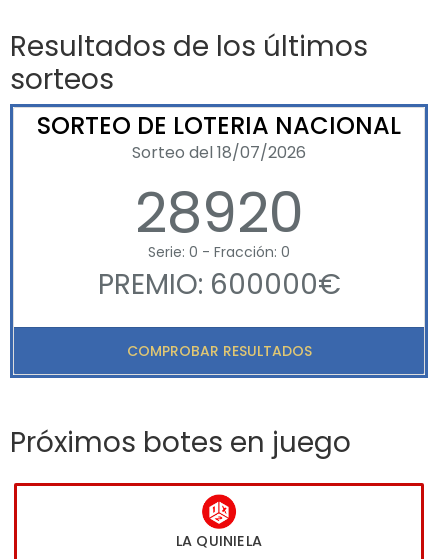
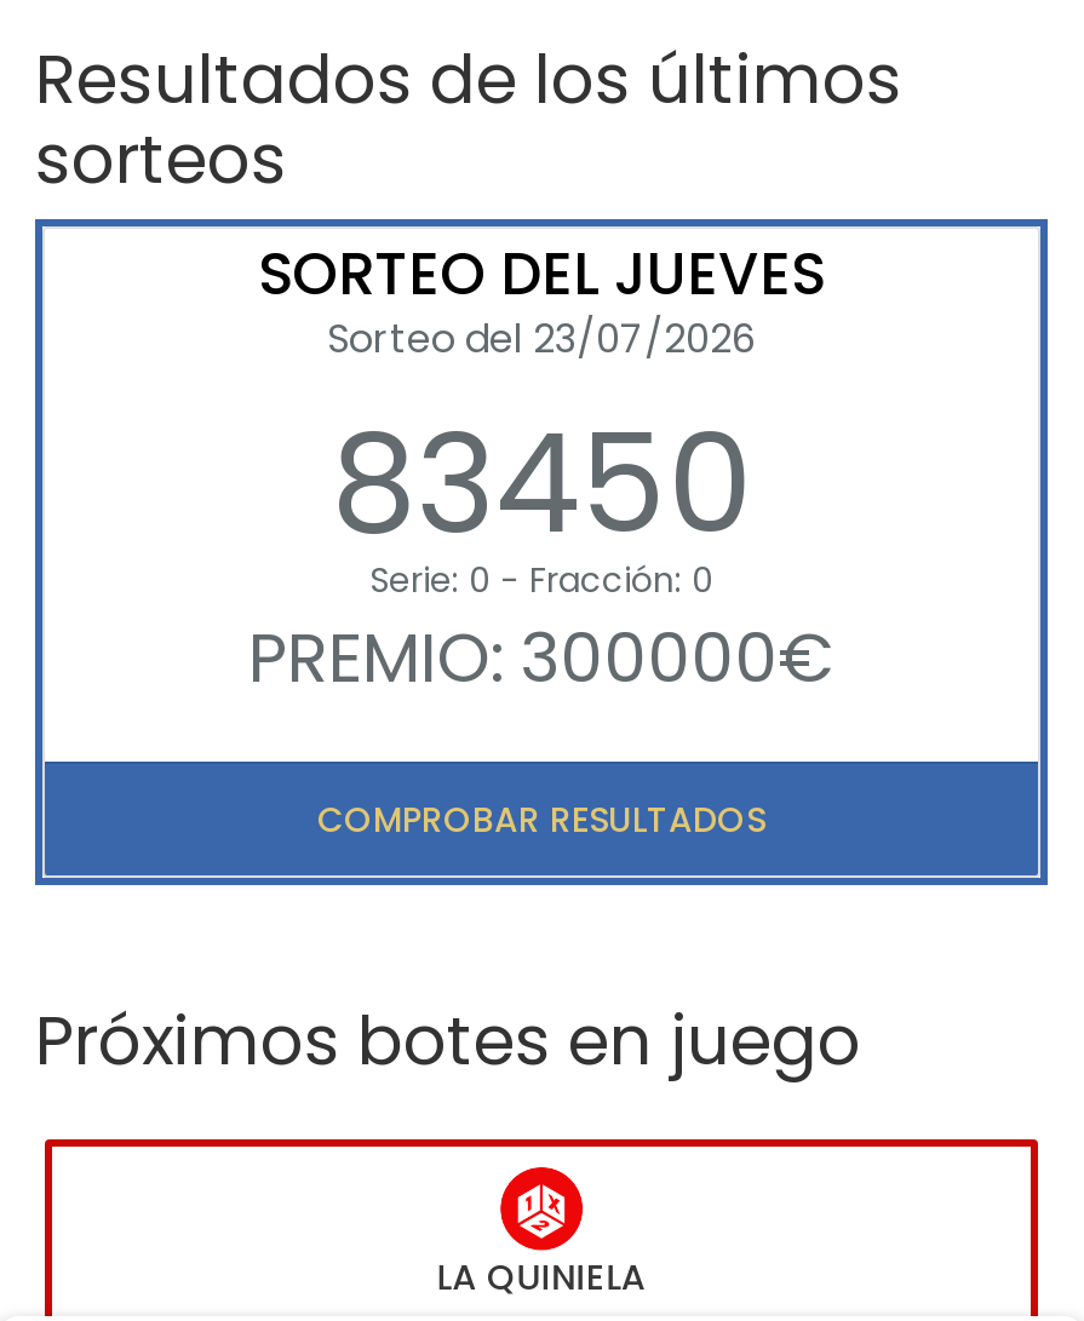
[37,109,401,252] SORTEO DE LOTERIA NACIONAL | Sorteo del 18/07/2026 | 28920 -> [258,232,825,579] SORTEO DEL JUEVES | Sorteo del 23/07/2026 | 83450
[97,265,340,304] PREMIO: 600000€ -> [248,610,834,704] PREMIO: 300000€

